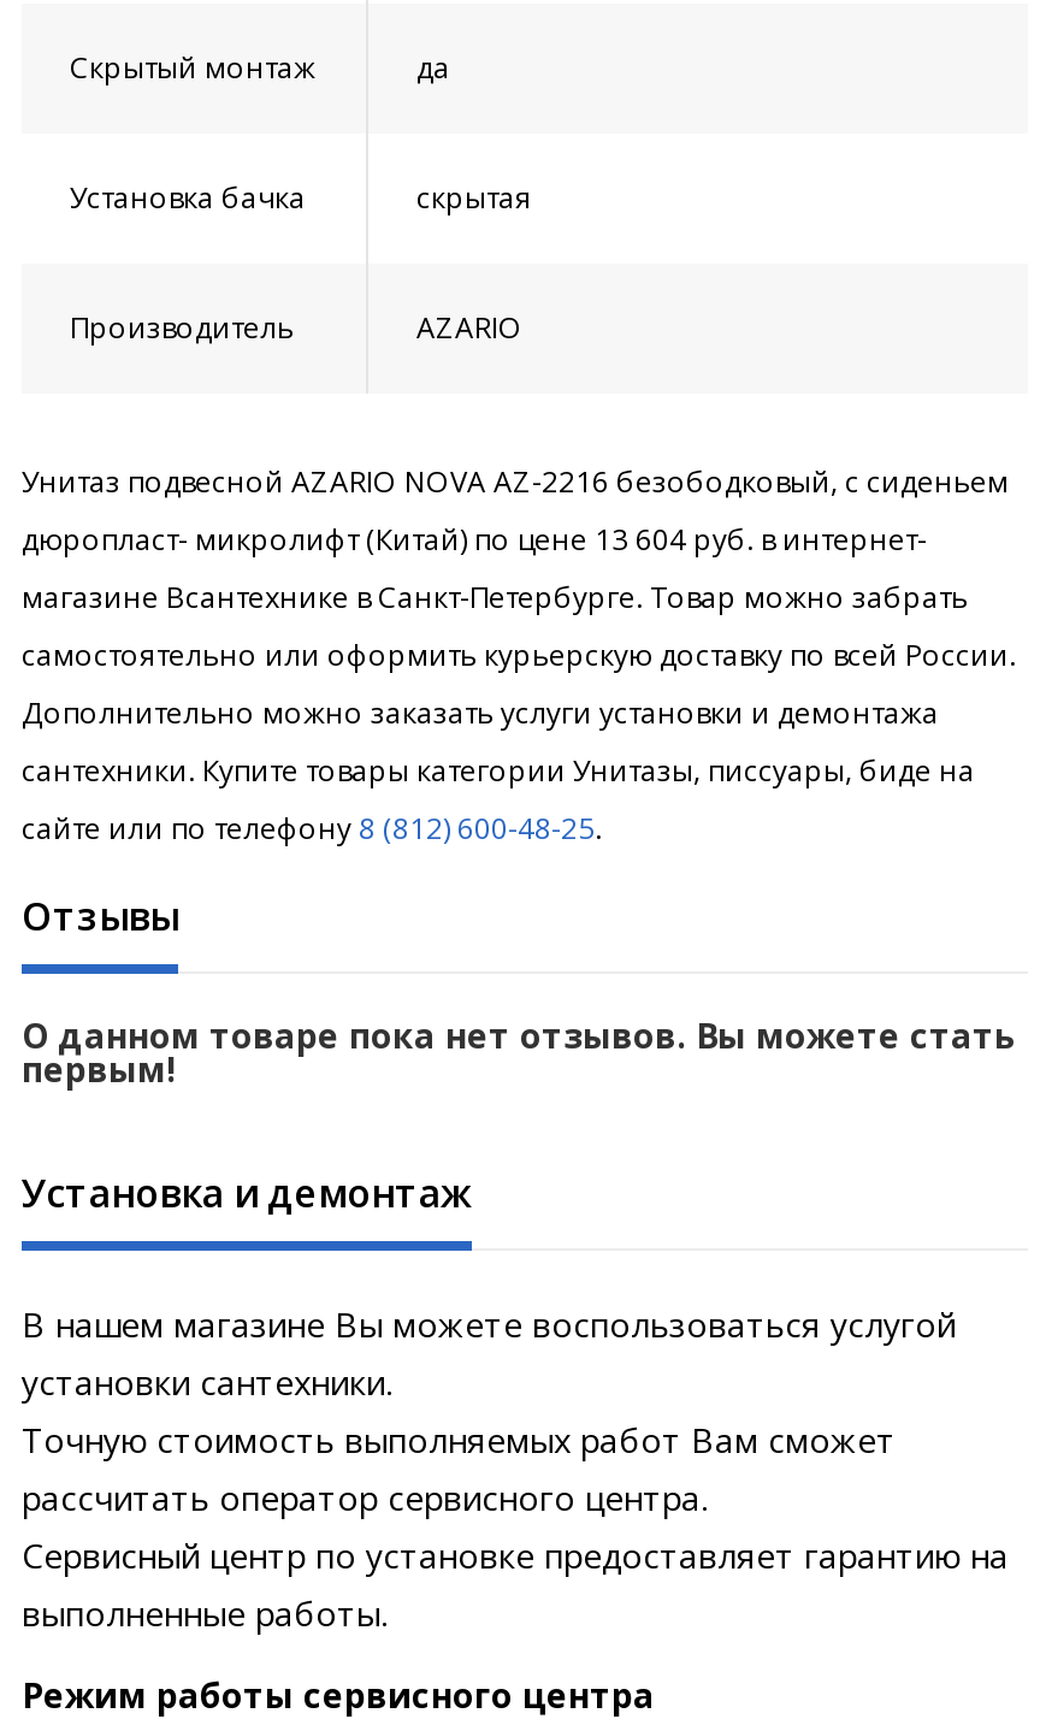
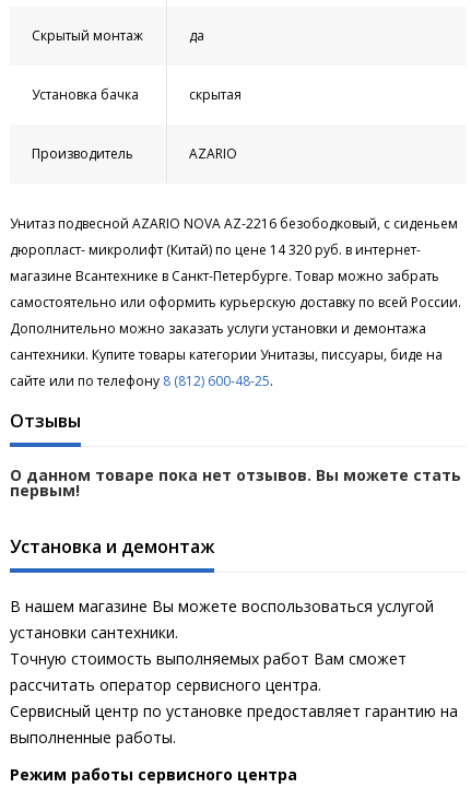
[22,519,927,560] дюропласт- микролифт (Китай) по цене 13 604 руб. в интернет- -> [10,240,421,259] дюропласт- микролифт (Китай) по цене 14 320 руб. в интернет-

